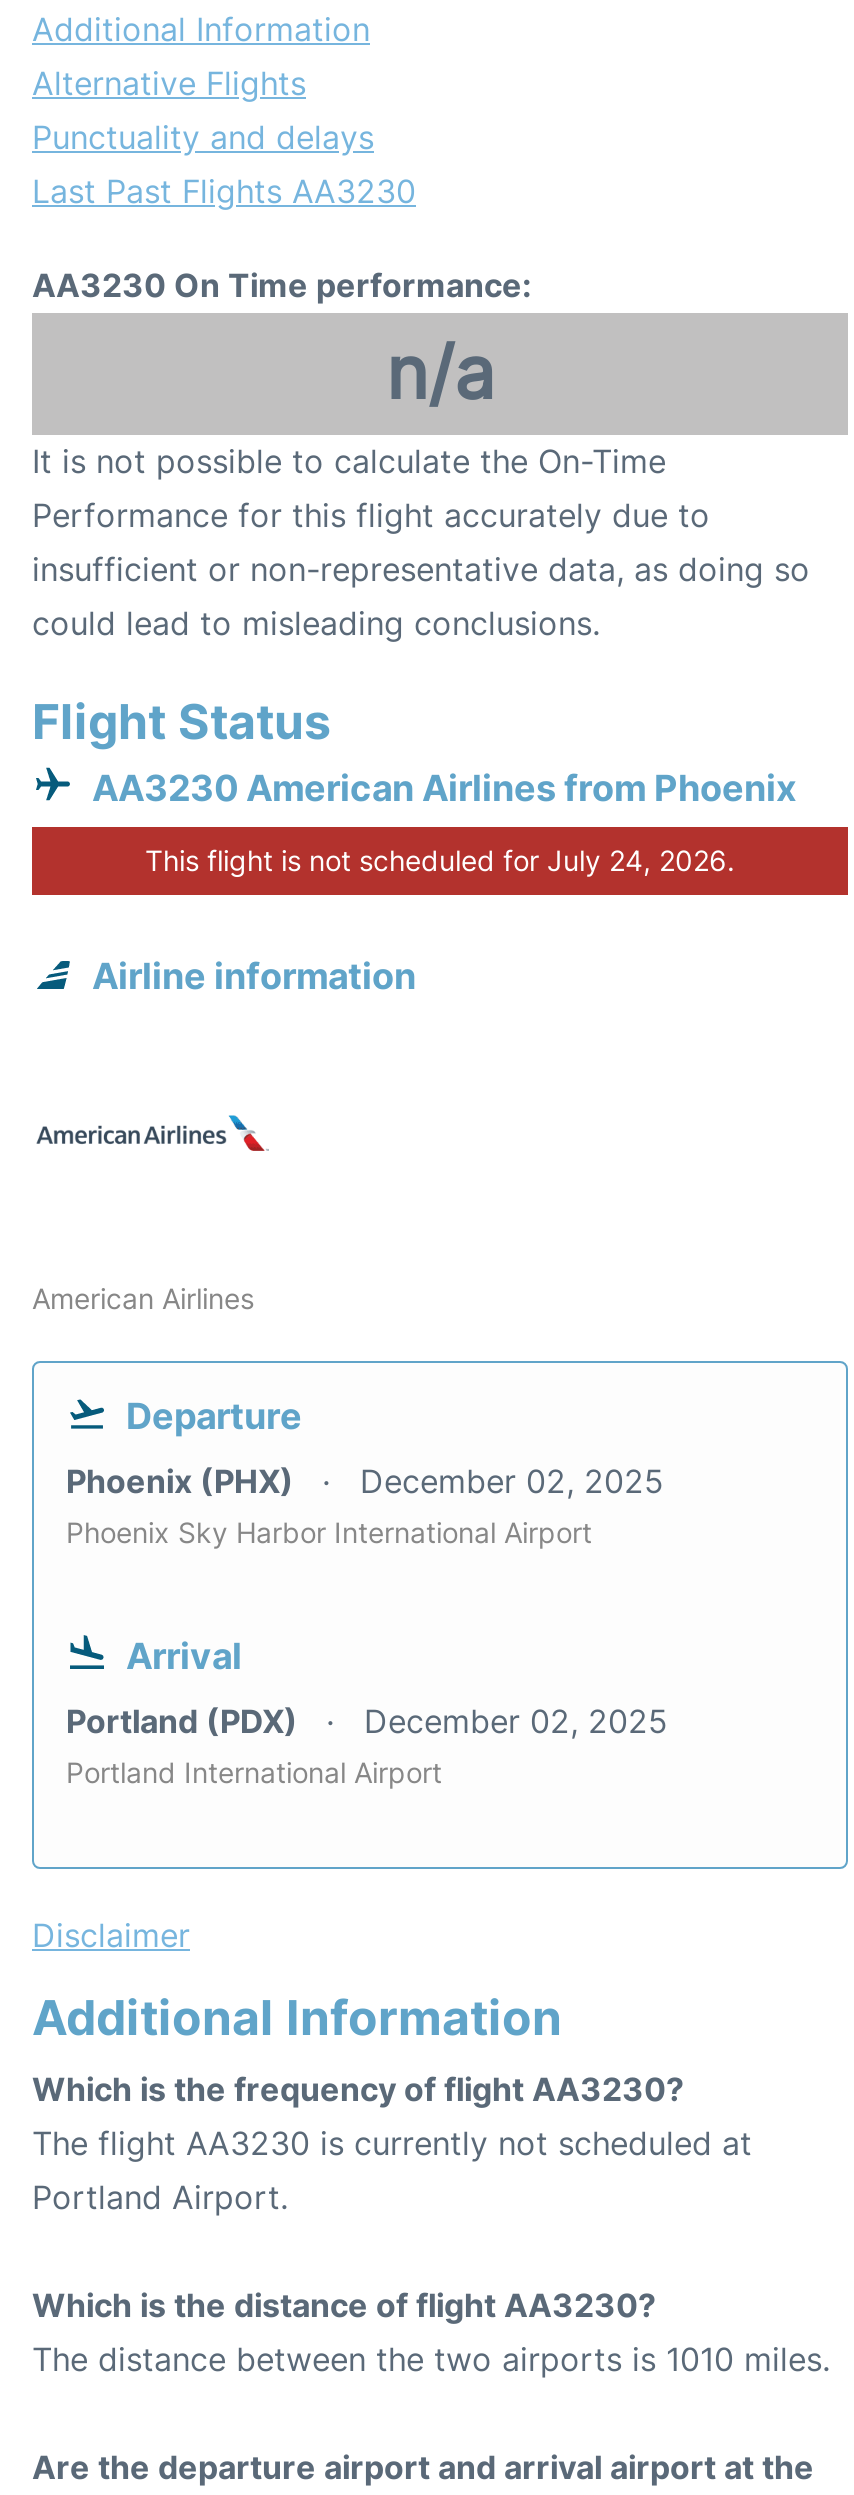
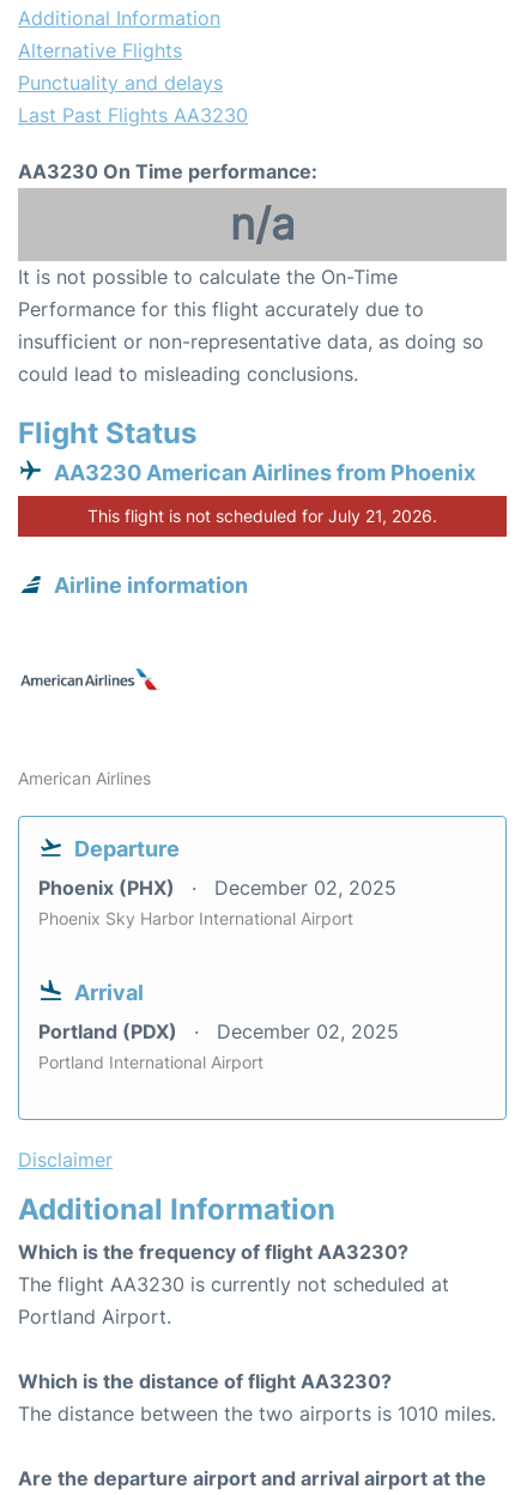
[145,844,735,878] This flight is not scheduled for July 24, 2026. -> [87,506,437,526] This flight is not scheduled for July 21, 2026.

